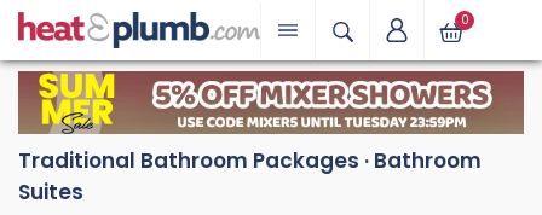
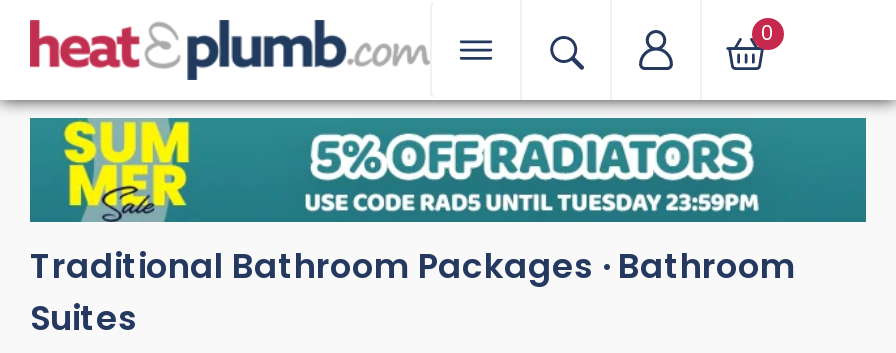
[17,70,525,135] [image] -> [28,116,868,224] [image]

